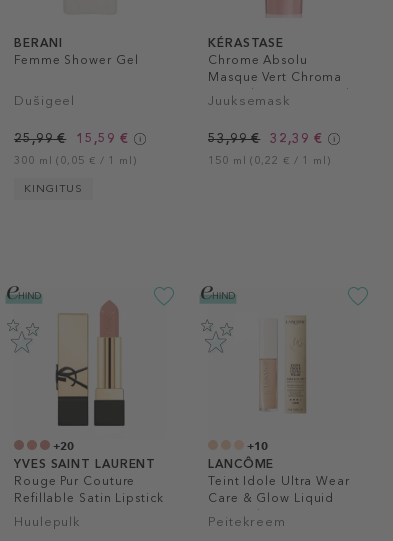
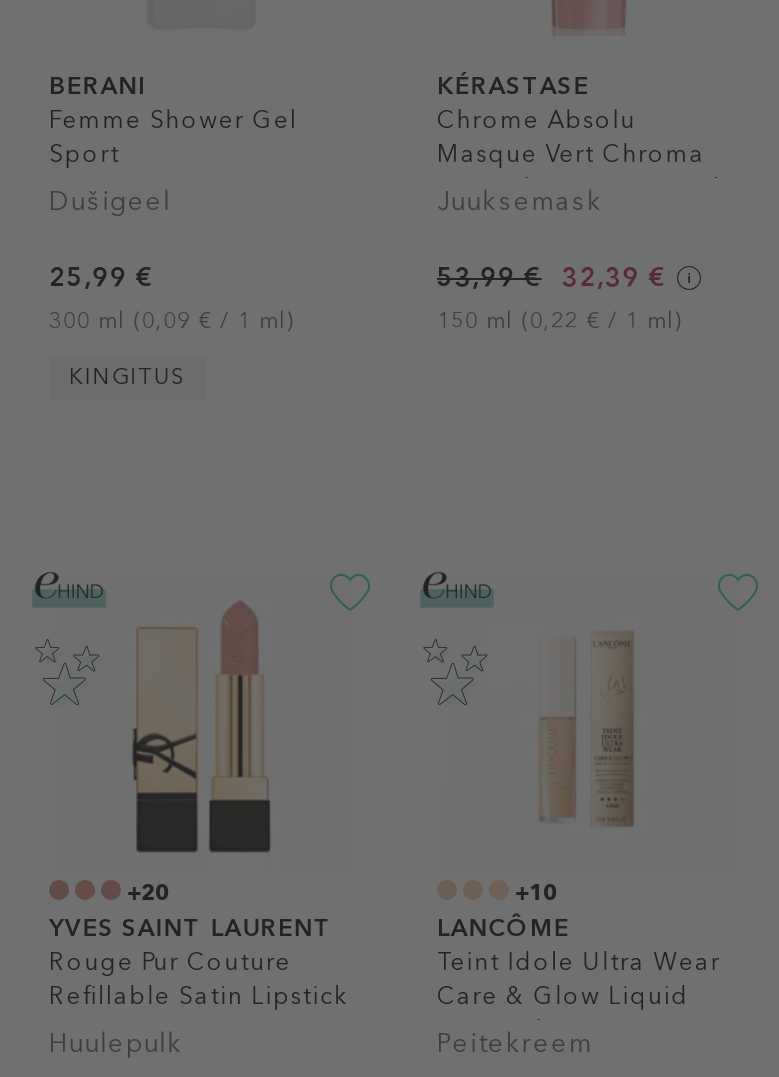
none -> [49,140,120,168] Sport
[14,131,137,167] 15,59 € | 300 ml (0,05 € / 1 ml) -> [49,308,295,334] 300 ml (0,09 € / 1 ml)

